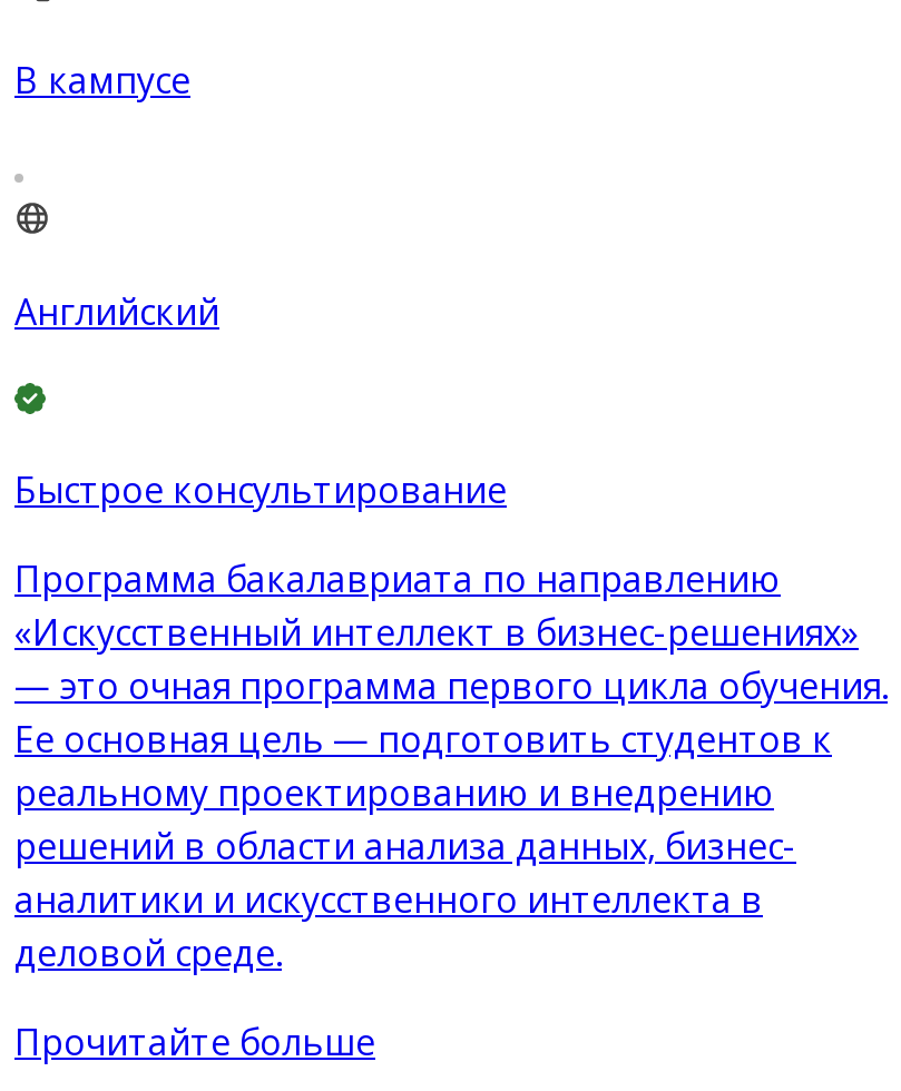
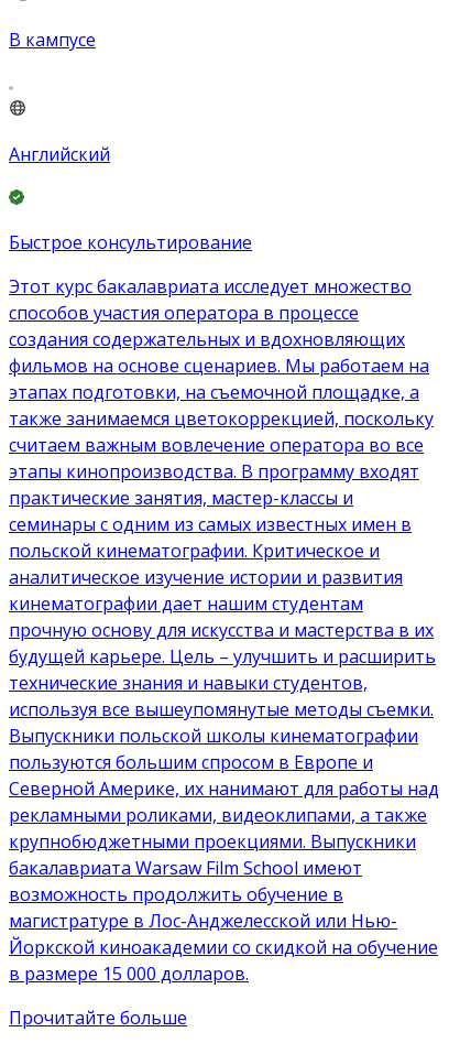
[14,553,888,976] Программа бакалавриата по направлению | «Искусственный интеллект в бизнес-решениях» | — это очная программа первого цикла обучения. | Ее основная цель — подготовить студентов к | реальному проектированию и внедрению | решений в области анализа данных, бизнес- | аналитики и искусственного интеллекта в | деловой среде. -> [9,274,439,985] Этот курс бакалавриата исследует множество | способов участия оператора в процессе | создания содержательных и вдохновляющих | фильмов на основе сценариев. Мы работаем на | этапах подготовки, на съемочной площадке, а | также занимаемся цветокоррекцией, поскольку | считаем важным вовлечение оператора во все | этапы кинопроизводства. В программу входят | практические занятия, мастер-классы и | семинары с одним из самых известных имен в | польской кинематографии. Критическое и | аналитическое изучение истории и развития | кинематографии дает нашим студентам | прочную основу для искусства и мастерства в их | будущей карьере. Цель – улучшить и расширить | технические знания и навыки студентов, | используя все вышеупомянутые методы съемки. | Выпускники польской школы кинематографии | пользуются большим спросом в Европе и | Северной Америке, их нанимают для работы над | рекламными роликами, видеоклипами, а также | крупнобюджетными проекциями. Выпускники | бакалавриата Warsaw Film School имеют | возможность продолжить обучение в | магистратуре в Лос-Анджелесской или Нью- | Йоркской киноакадемии со скидкой на обучение | в размере 15 000 долларов.

